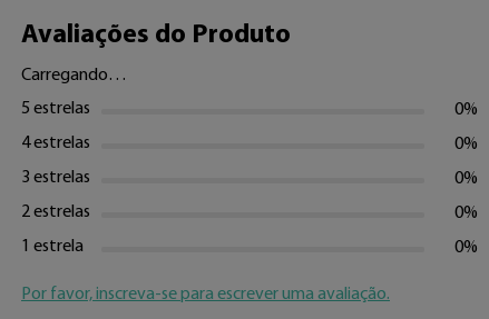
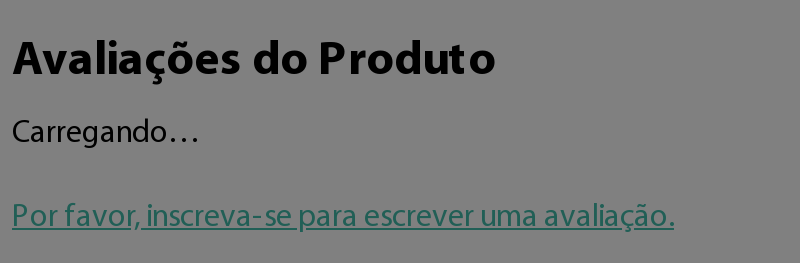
[21,100,478,256] 5 estrelas | 0% | 4 estrelas | 0% | 3 estrelas | 0% | 2 estrelas | 0% | 1 estrela | 0% -> none

